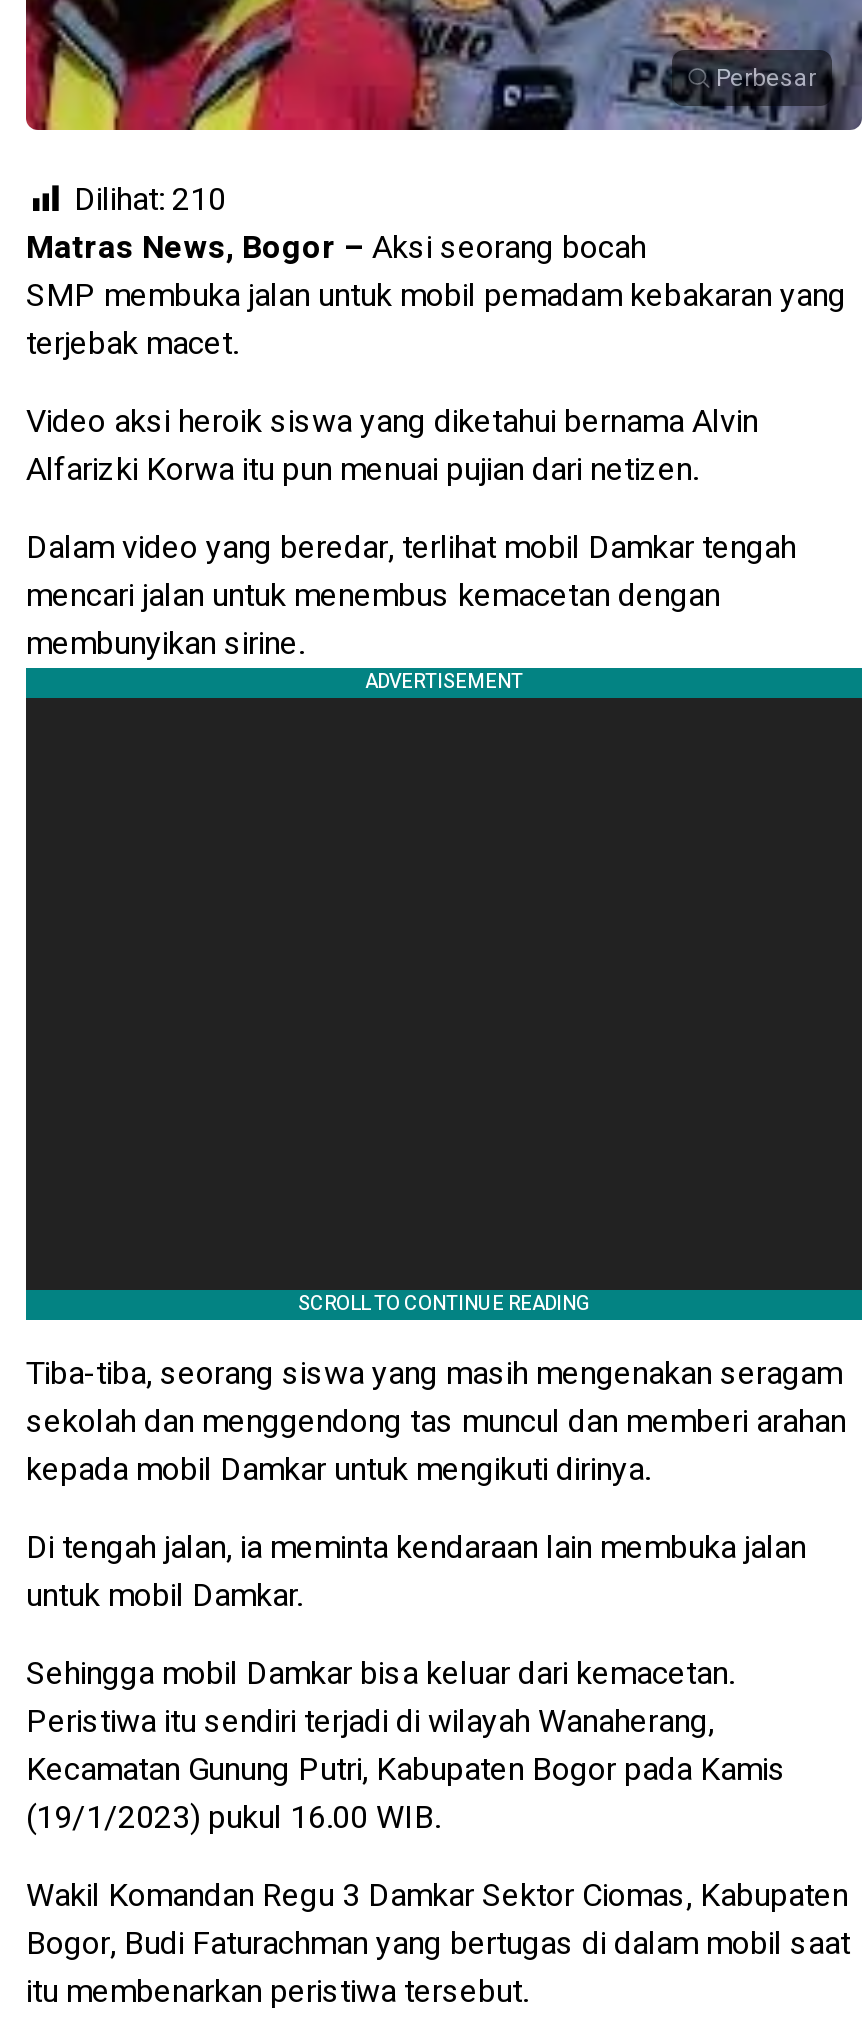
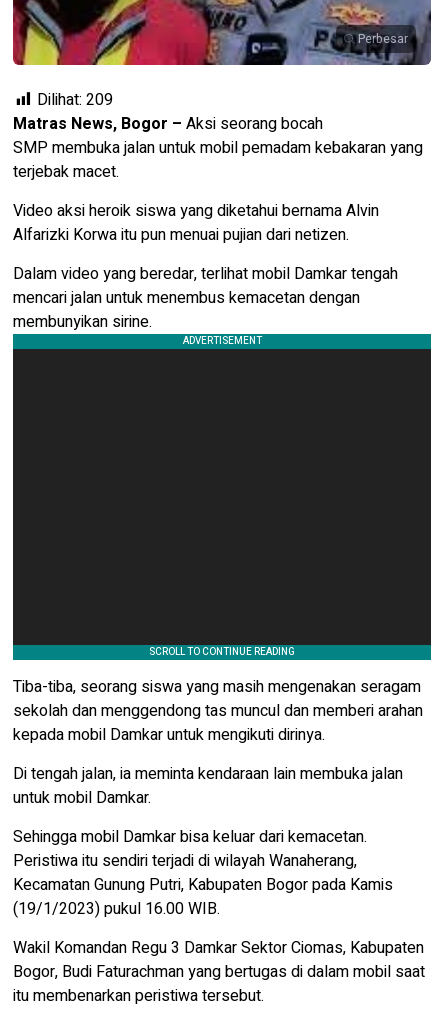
[74,176,226,224] Dilihat: 210 -> [37,88,113,112] Dilihat: 209

